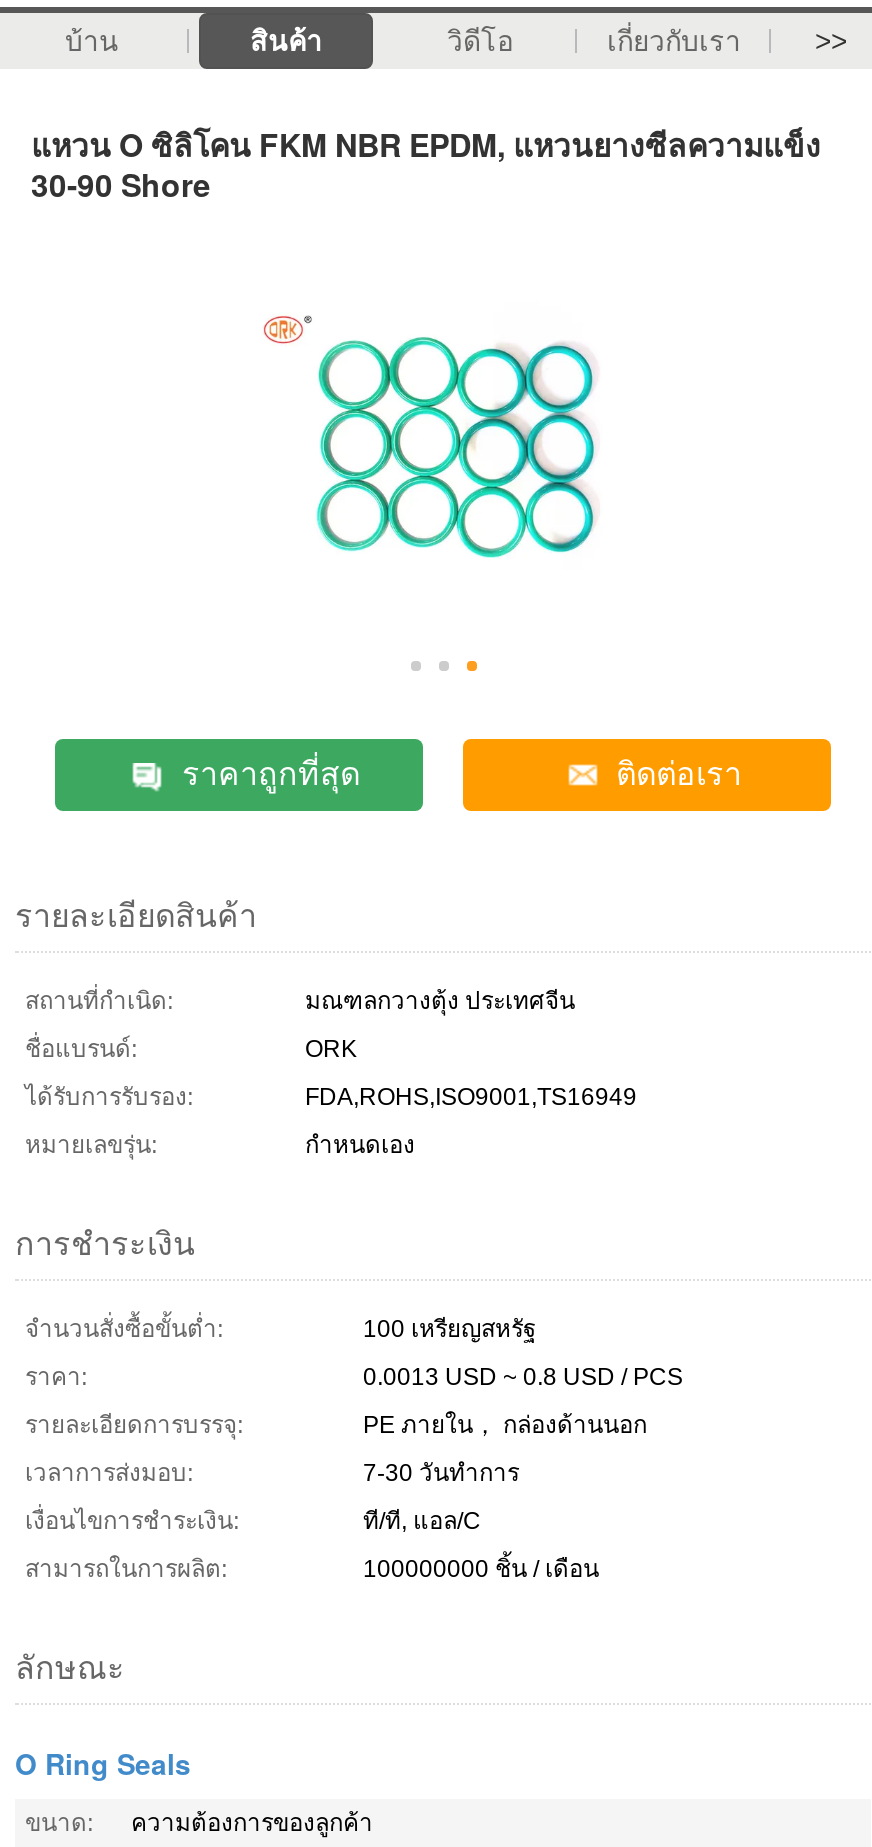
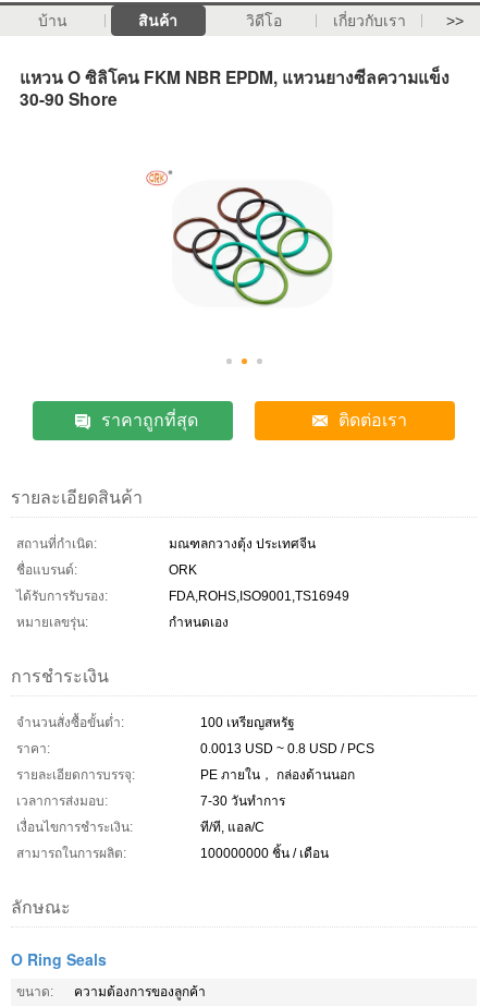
[313,335,605,563] [image] -> [172,182,333,306] [image]

